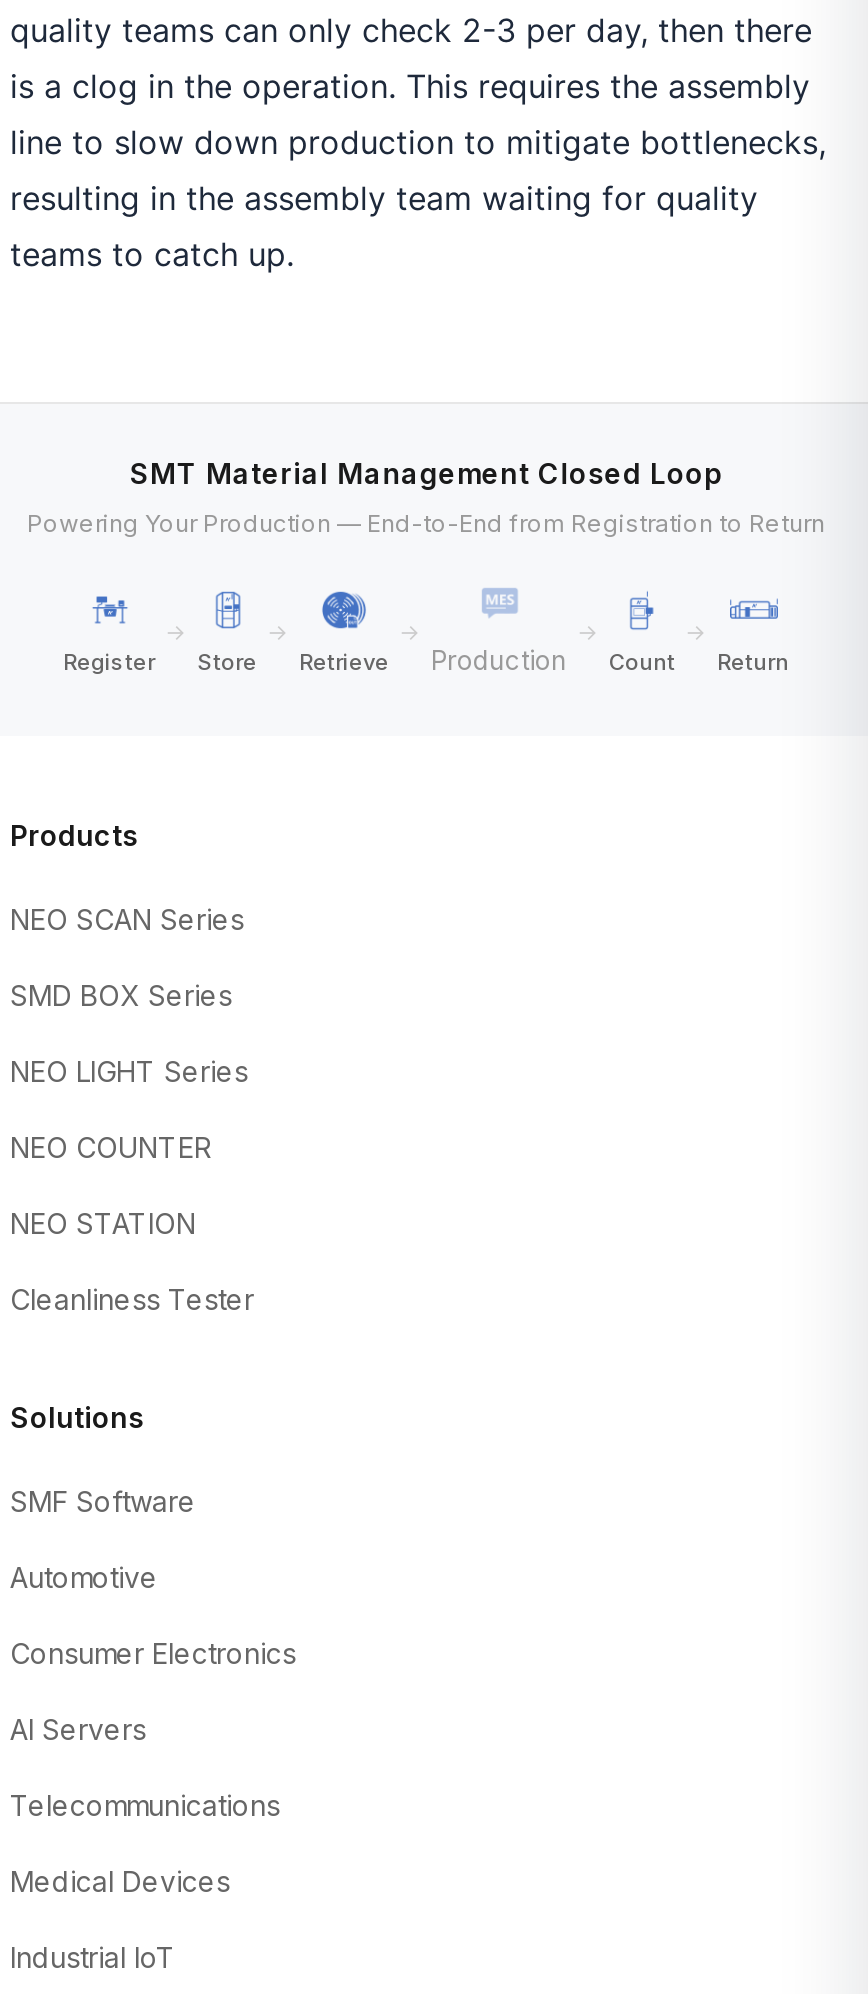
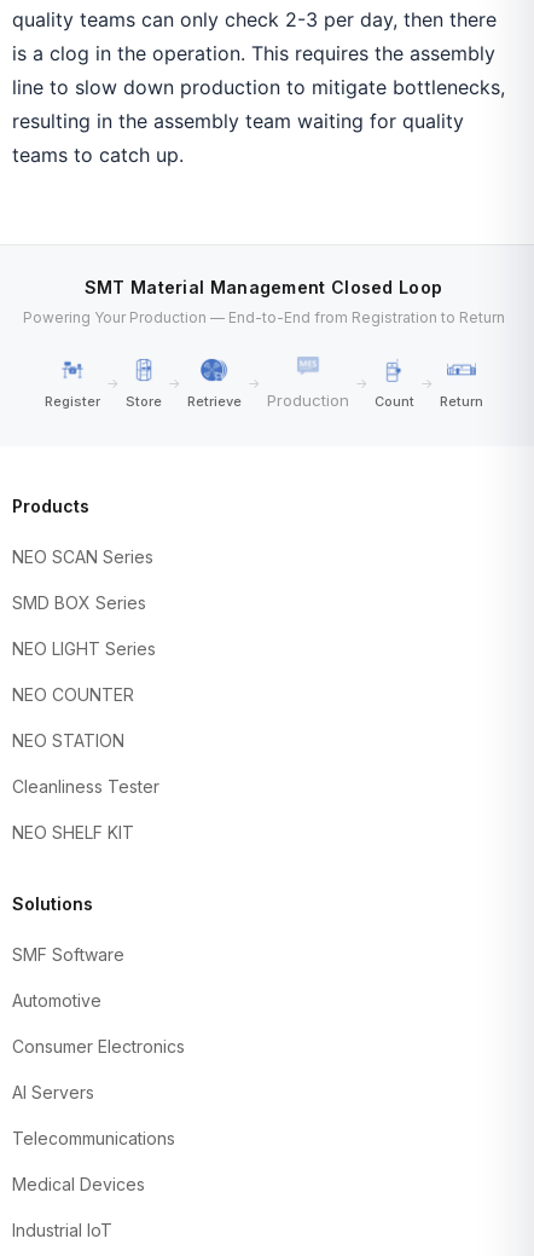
none -> [12,822,134,843] NEO SHELF KIT

